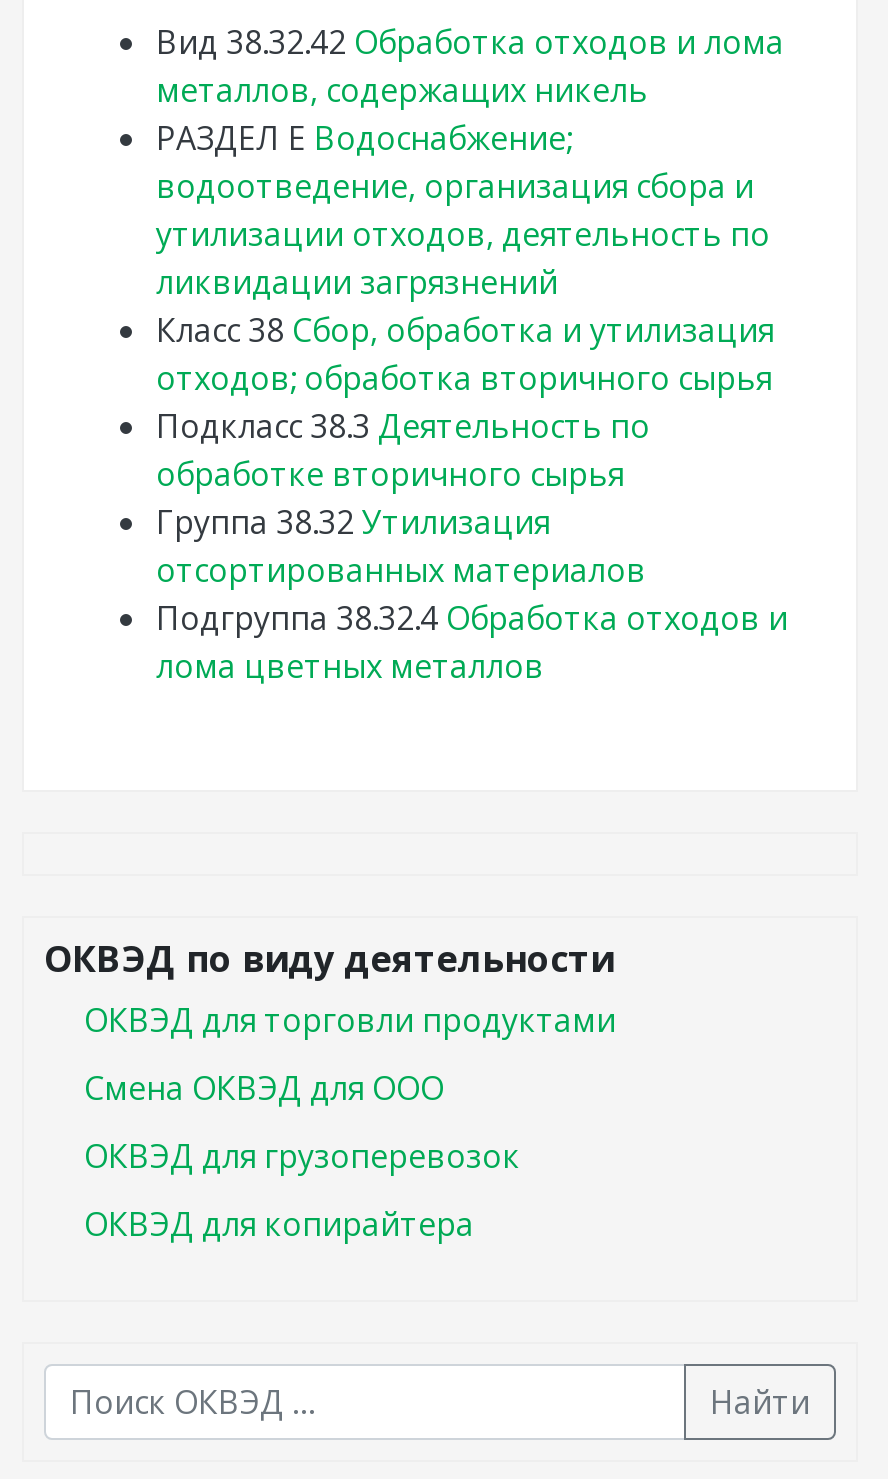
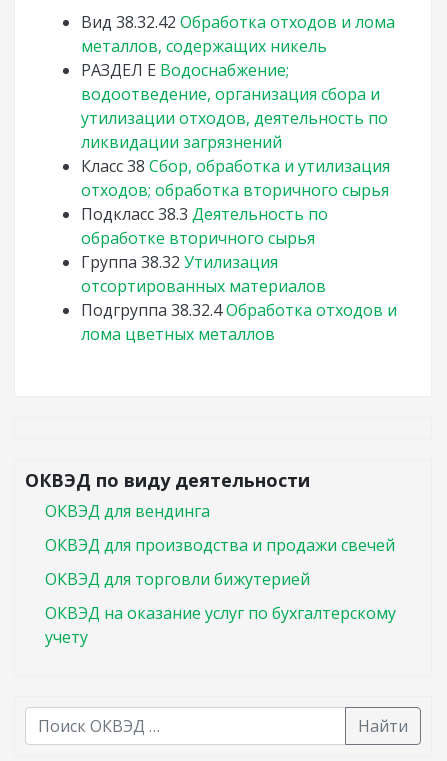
[84,998,616,1042] ОКВЭД для торговли продуктами -> [45,500,210,522] ОКВЭД для вендинга
[84,1066,444,1110] Смена ОКВЭД для ООО -> [45,534,395,556] ОКВЭД для производства и продажи свечей
[84,1134,520,1178] ОКВЭД для грузоперевозок -> [45,568,310,590] ОКВЭД для торговли бижутерией
[84,1202,474,1246] ОКВЭД для копирайтера -> [45,602,396,648] ОКВЭД на оказание услуг по бухгалтерскому | учету

